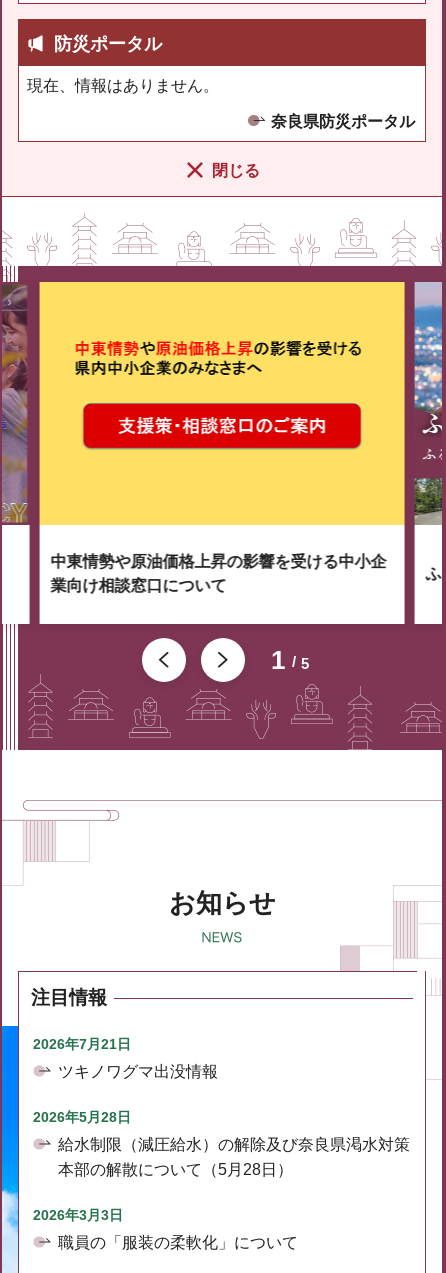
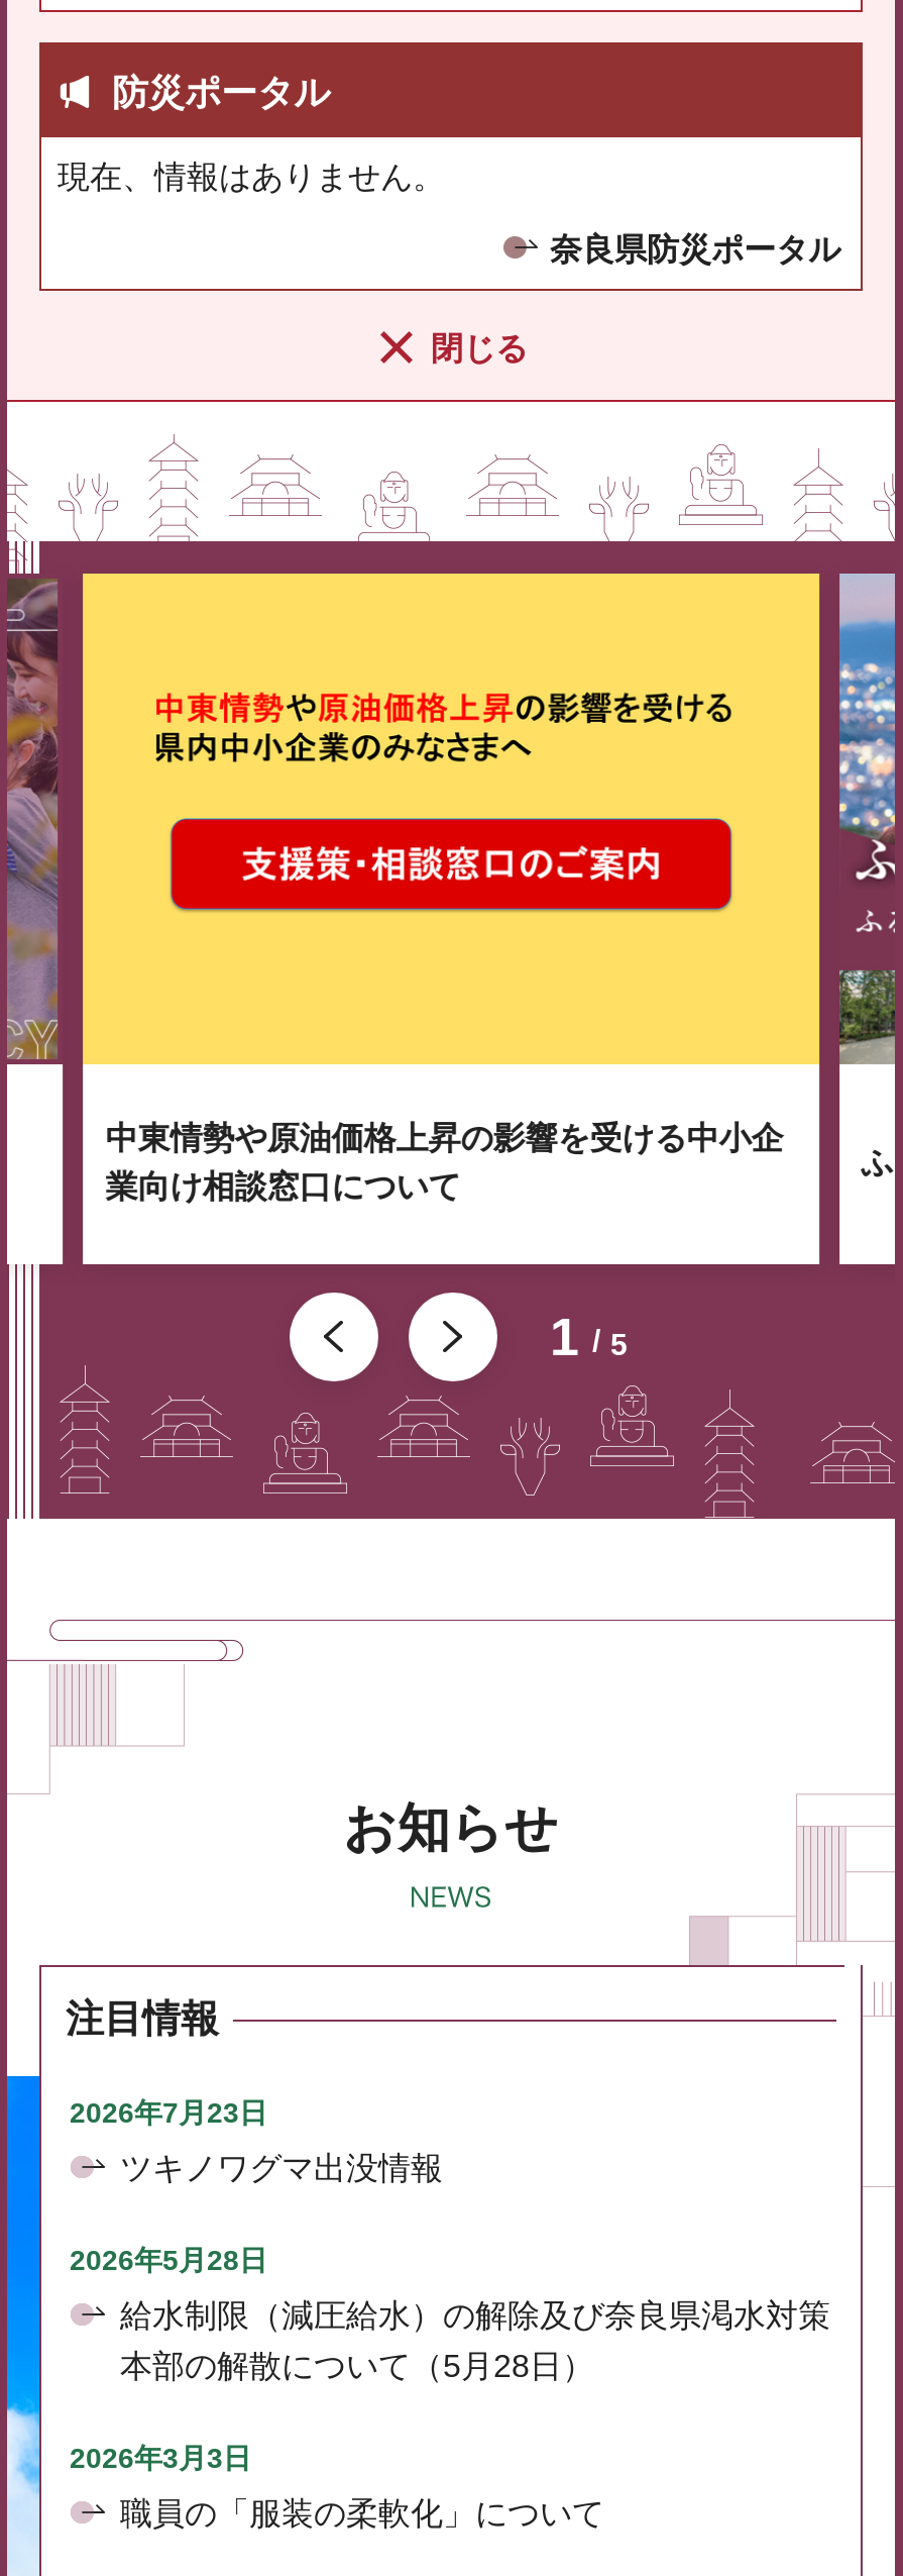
[33,1036,131,1052] 2026年7月21日 -> [70,2097,267,2129] 2026年7月23日

